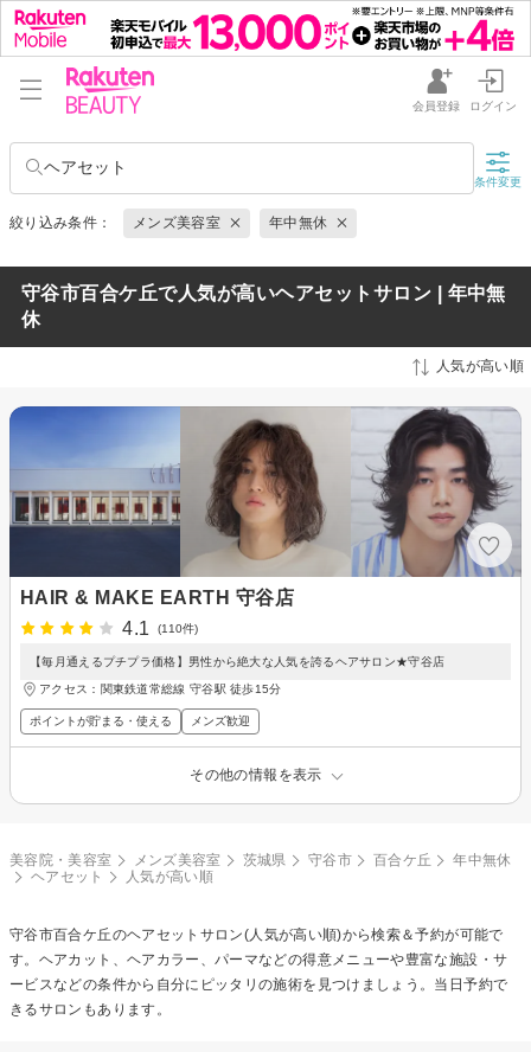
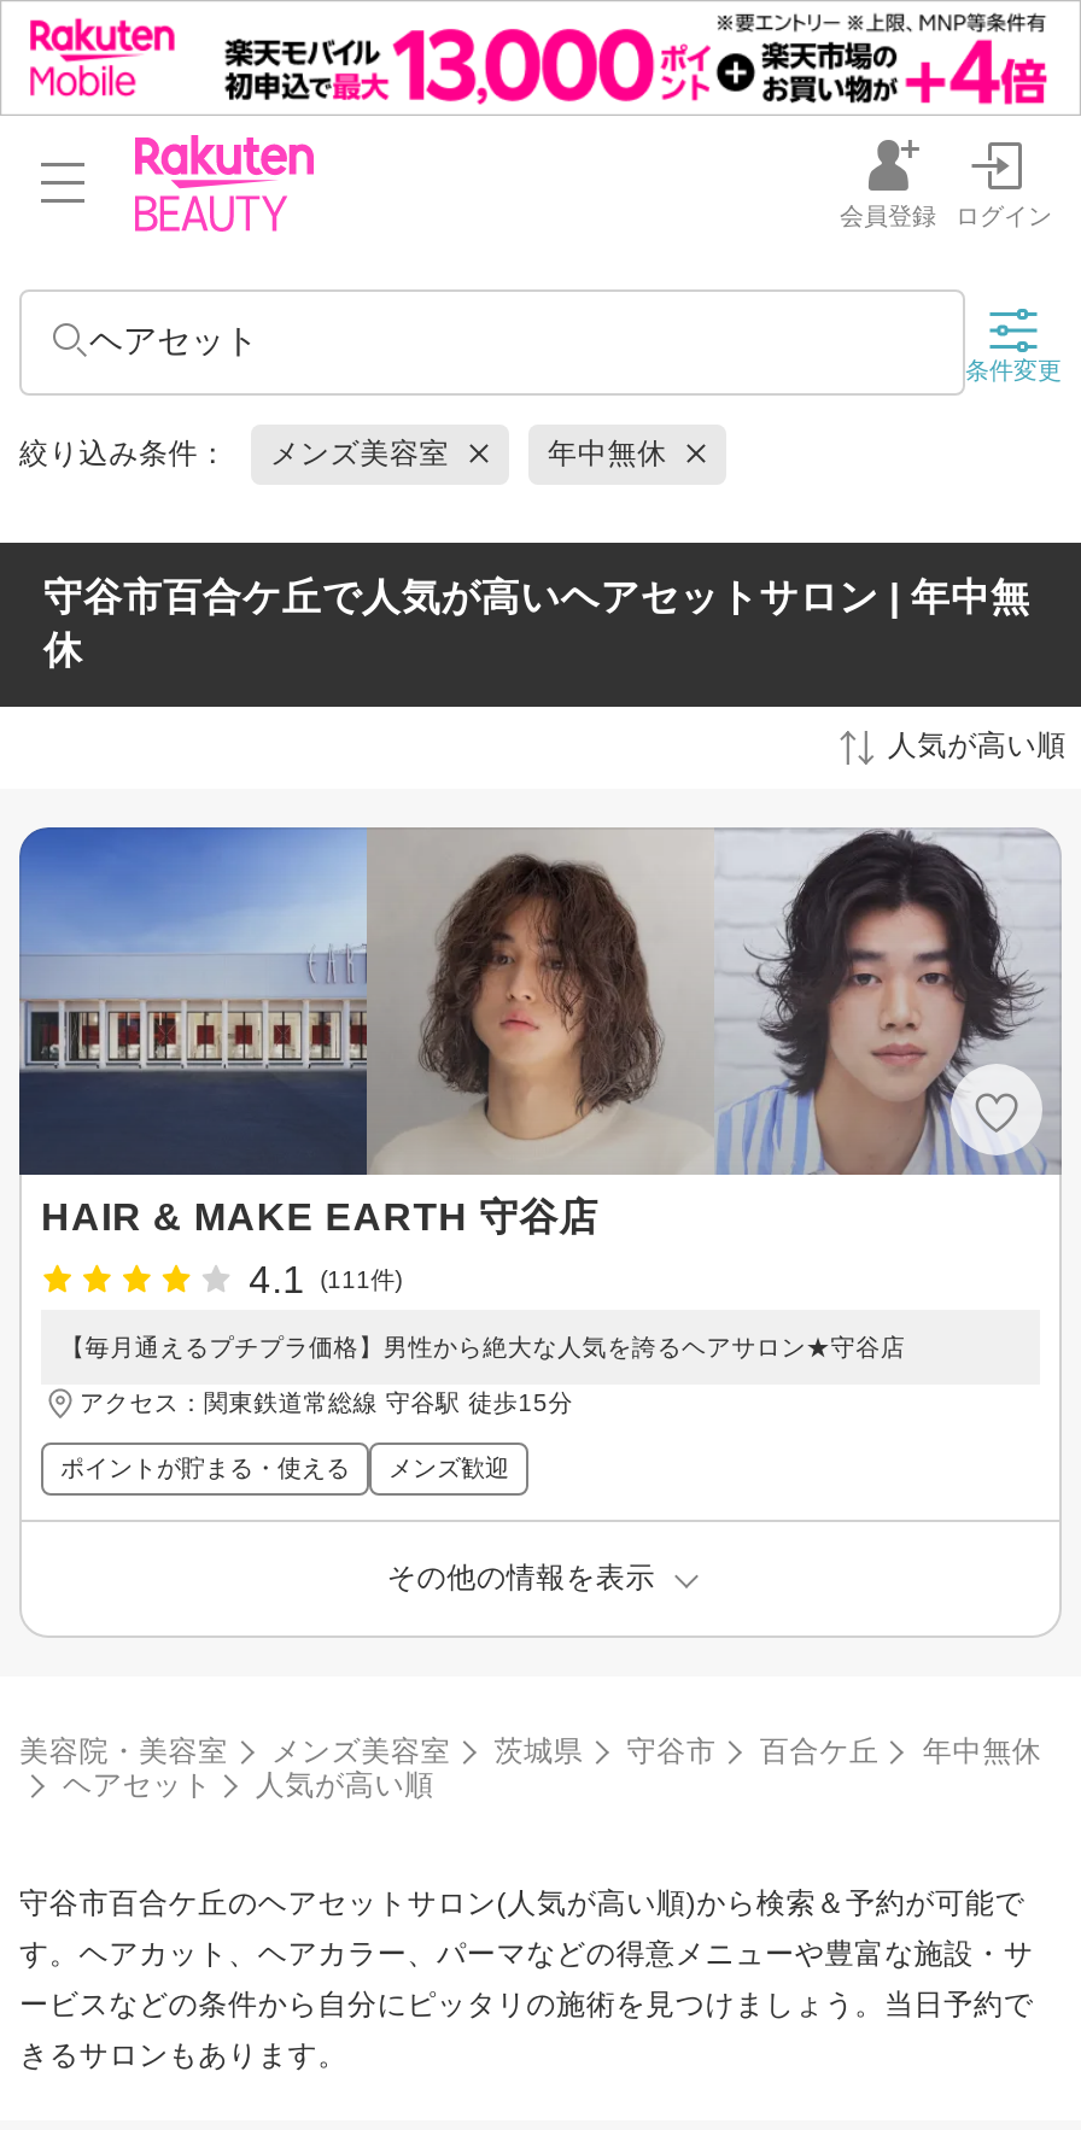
[122,618,197,638] 4.1 (110件) -> [249,1259,402,1300] 4.1 (111件)

